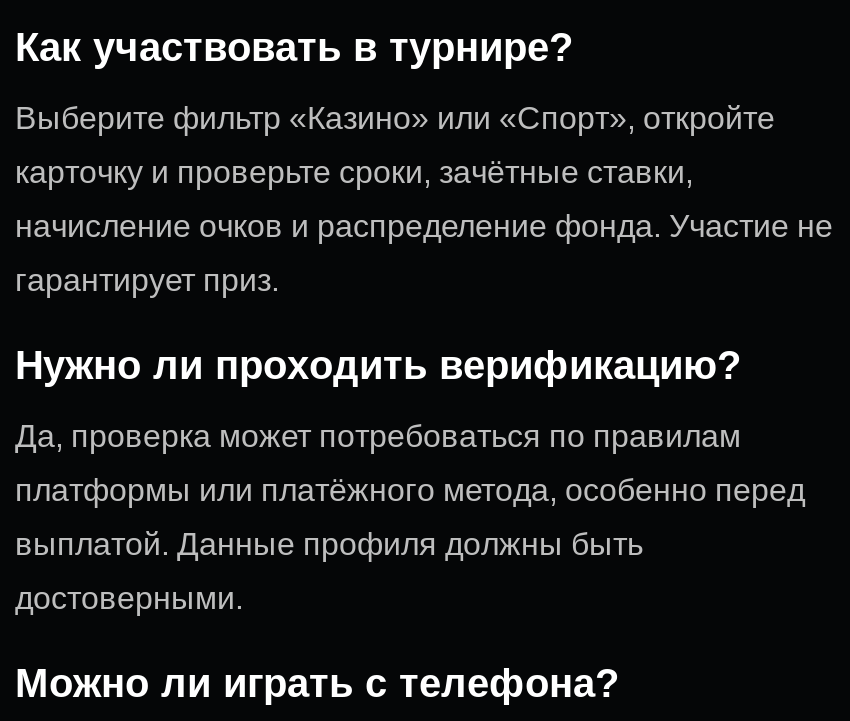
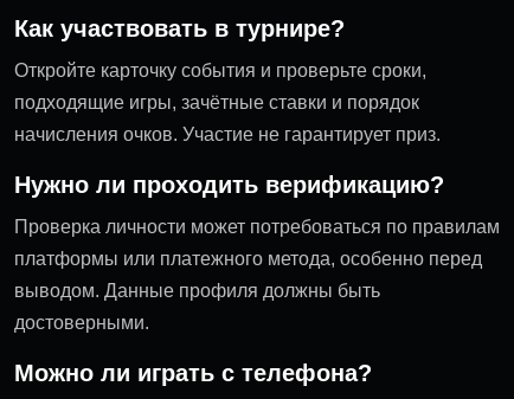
[15,101,833,297] Выберите фильтр «Казино» или «Спорт», откройте | карточку и проверьте сроки, зачётные ставки, | начисление очков и распределение фонда. Участие не | гарантирует приз. -> [14,61,441,145] Откройте карточку события и проверьте сроки, | подходящие игры, зачётные ставки и порядок | начисления очков. Участие не гарантирует приз.
[15,419,741,453] Да, проверка может потребоваться по правилам -> [14,217,500,237] Проверка личности может потребоваться по правилам
[15,473,805,507] платформы или платёжного метода, особенно перед -> [14,249,482,269] платформы или платежного метода, особенно перед
[15,527,643,561] выплатой. Данные профиля должны быть -> [14,281,380,301] выводом. Данные профиля должны быть

